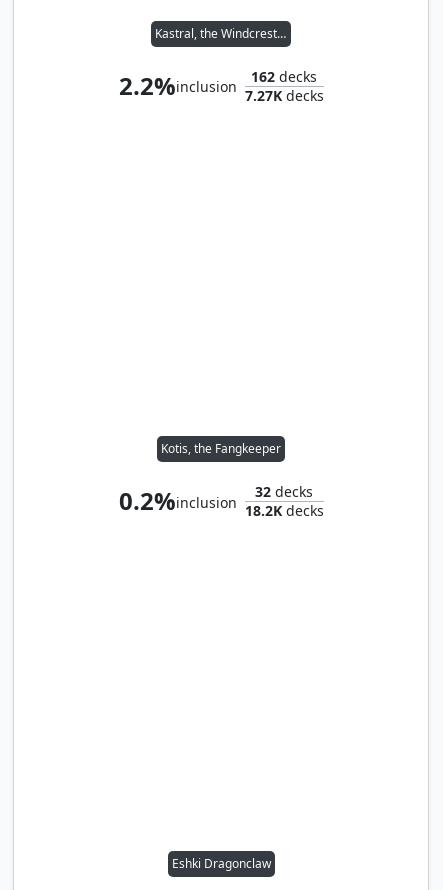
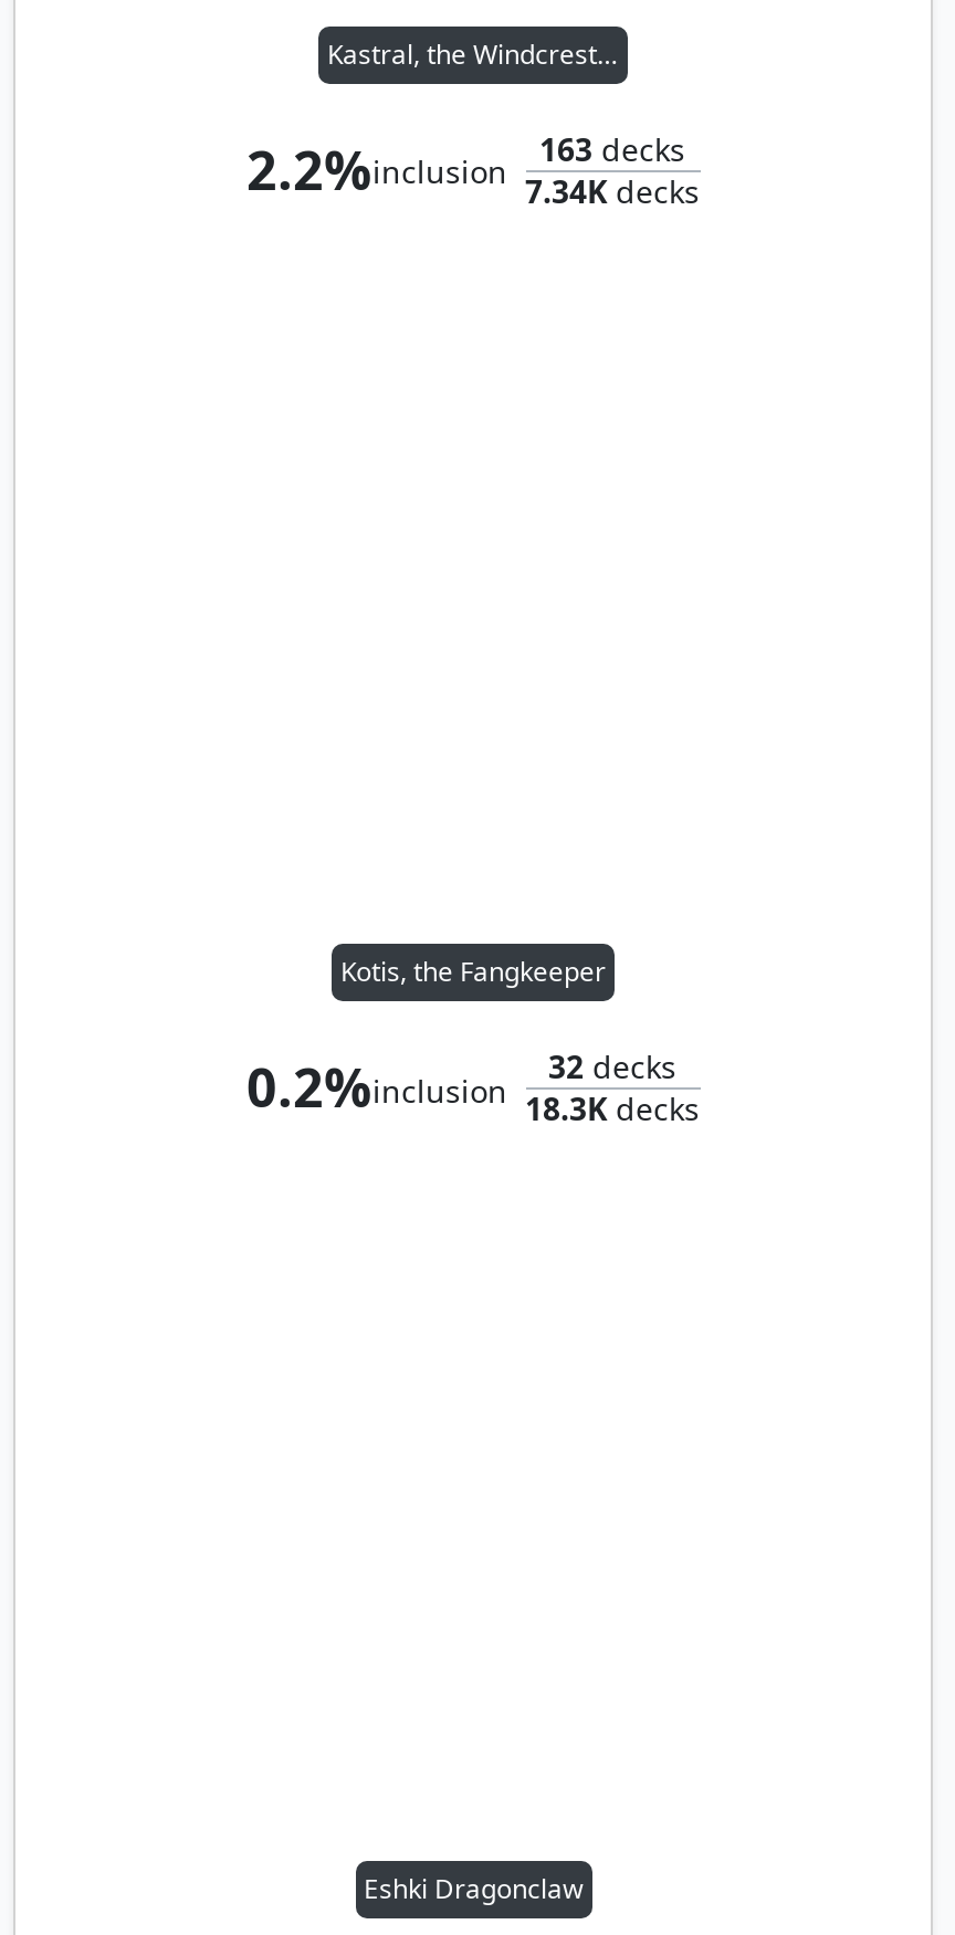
[251,67,317,86] 162 decks -> [539,128,685,170] 163 decks
[244,86,323,105] 7.27K decks -> [525,170,700,212] 7.34K decks
[118,482,323,520] 0.2%inclusion 18.2K decks 32 decks -> [246,1046,700,1130] 0.2%inclusion 18.3K decks 32 decks

